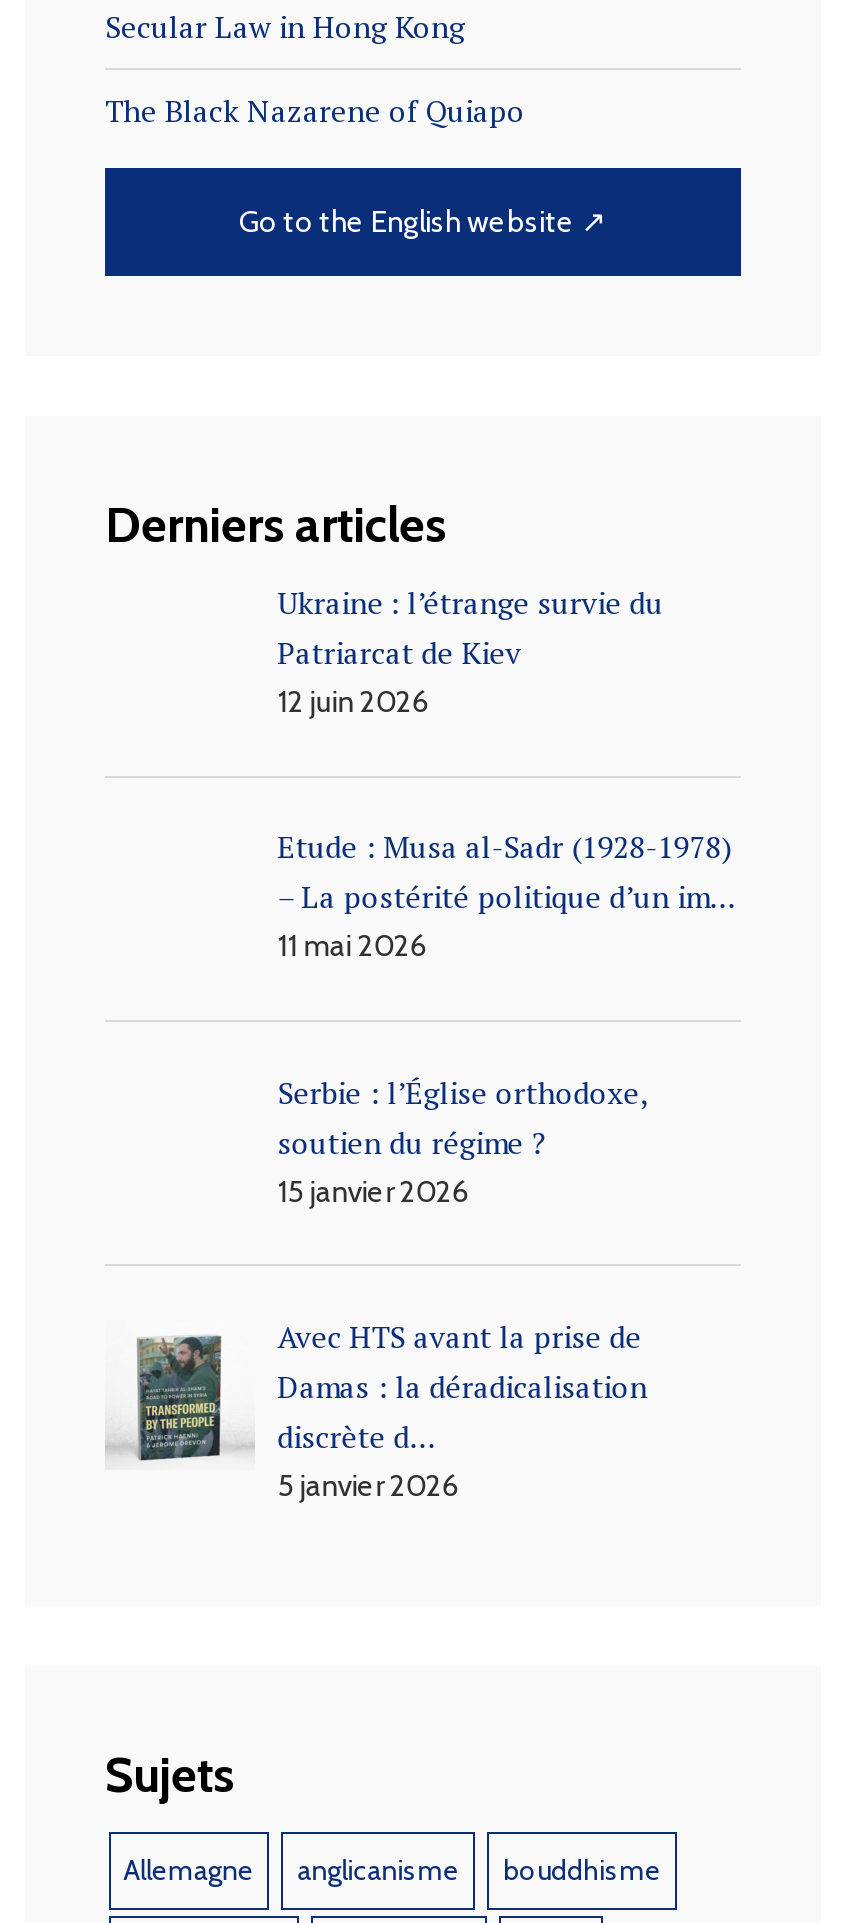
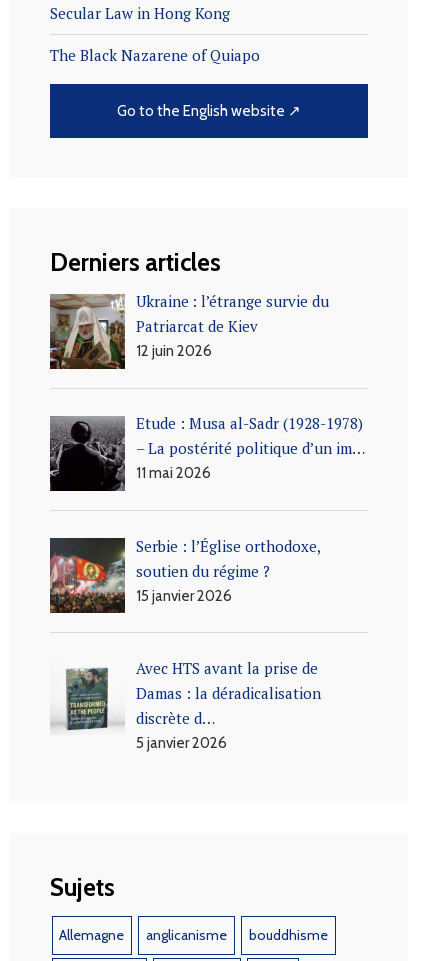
none -> [49,293,126,370] [image]
none -> [49,415,126,492] [image]
none -> [49,537,126,614] [image]

